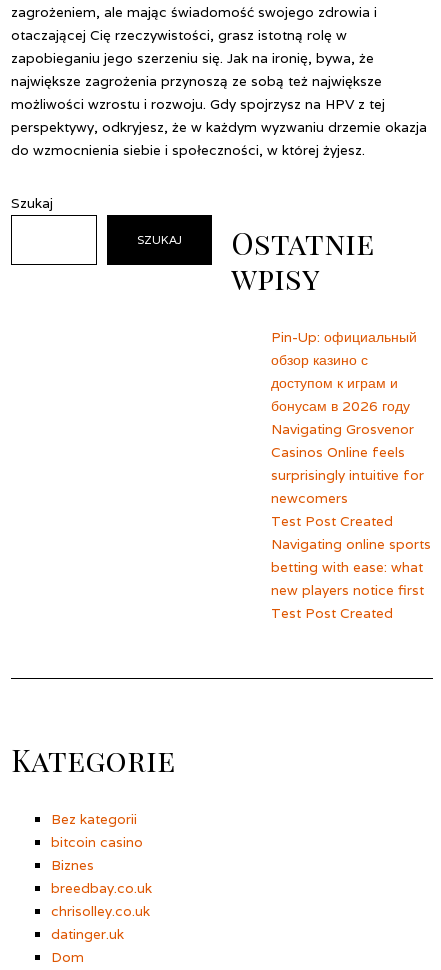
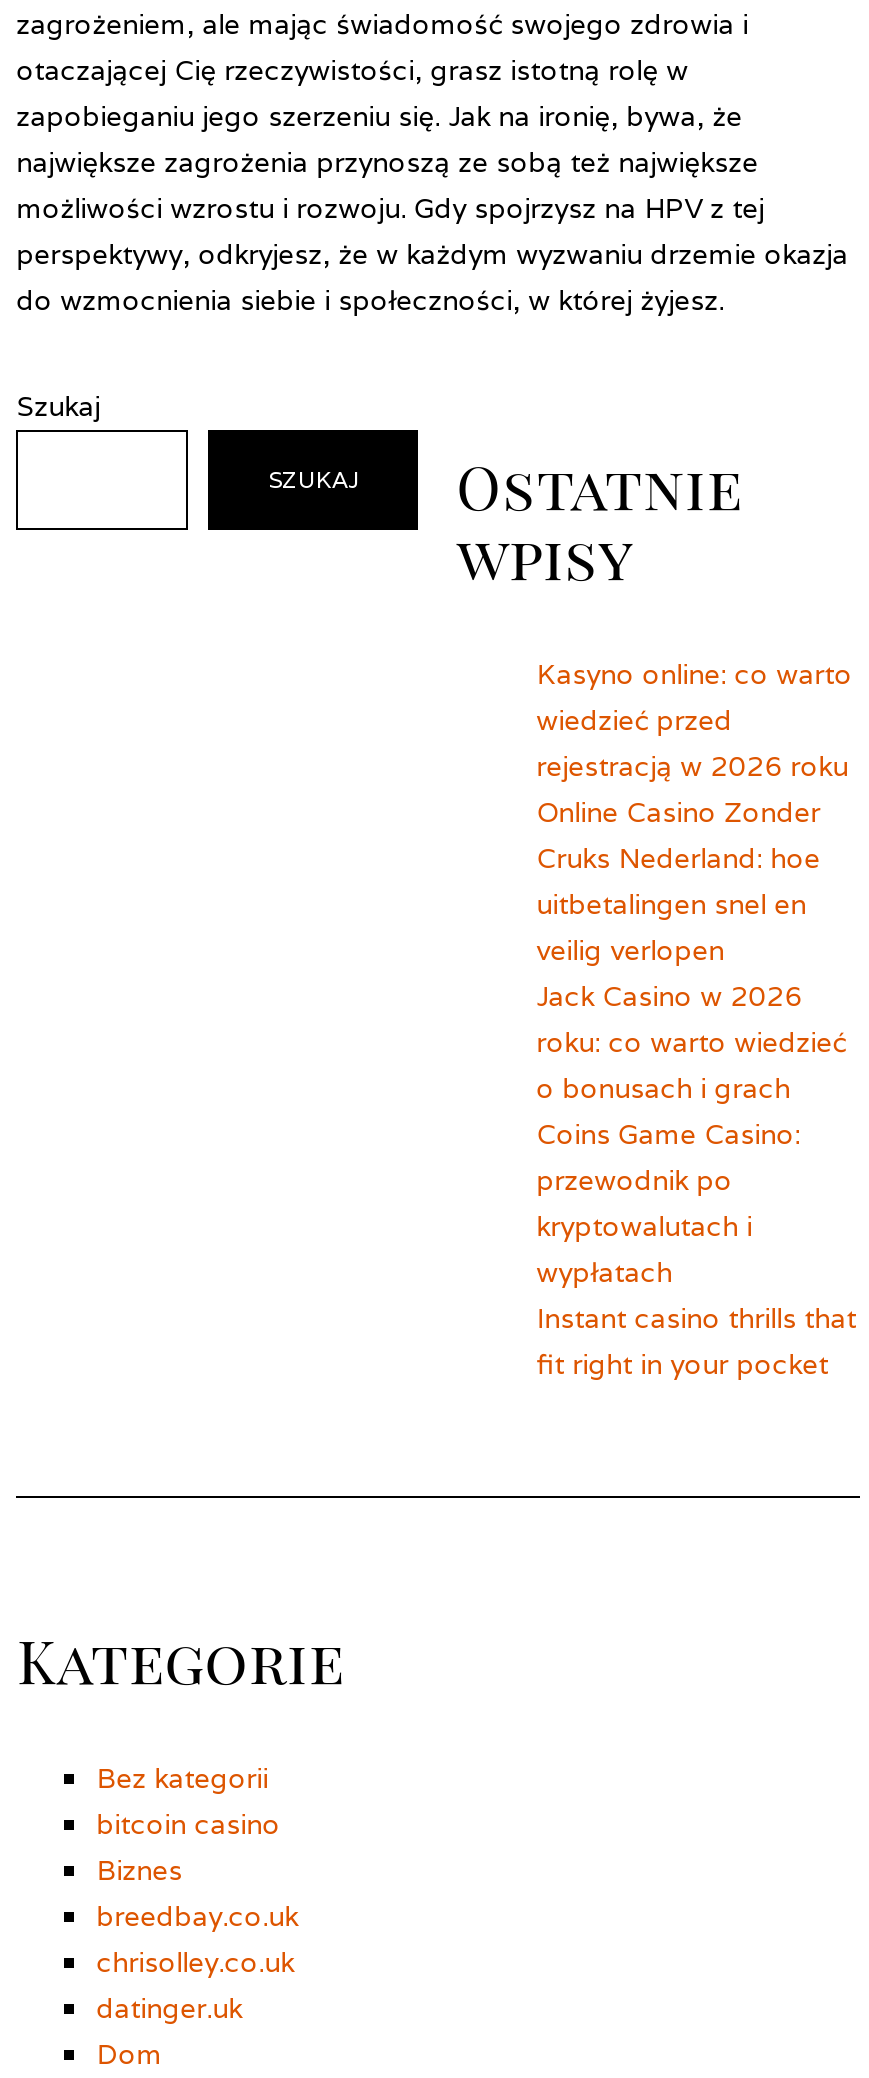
[271,328,431,622] Pin-Up: официальный | обзор казино с | доступом к играм и | бонусам в 2026 году | Navigating Grosvenor | Casinos Online feels | surprisingly intuitive for | newcomers | Test Post Created | Navigating online sports | betting with ease: what | new players notice first | Test Post Created -> [537,656,857,1382] Kasyno online: co warto | wiedzieć przed | rejestracją w 2026 roku | Online Casino Zonder | Cruks Nederland: hoe | uitbetalingen snel en | veilig verlopen | Jack Casino w 2026 | roku: co warto wiedzieć | o bonusach i grach | Coins Game Casino: | przewodnik po | kryptowalutach i | wypłatach | Instant casino thrills that | fit right in your pocket

